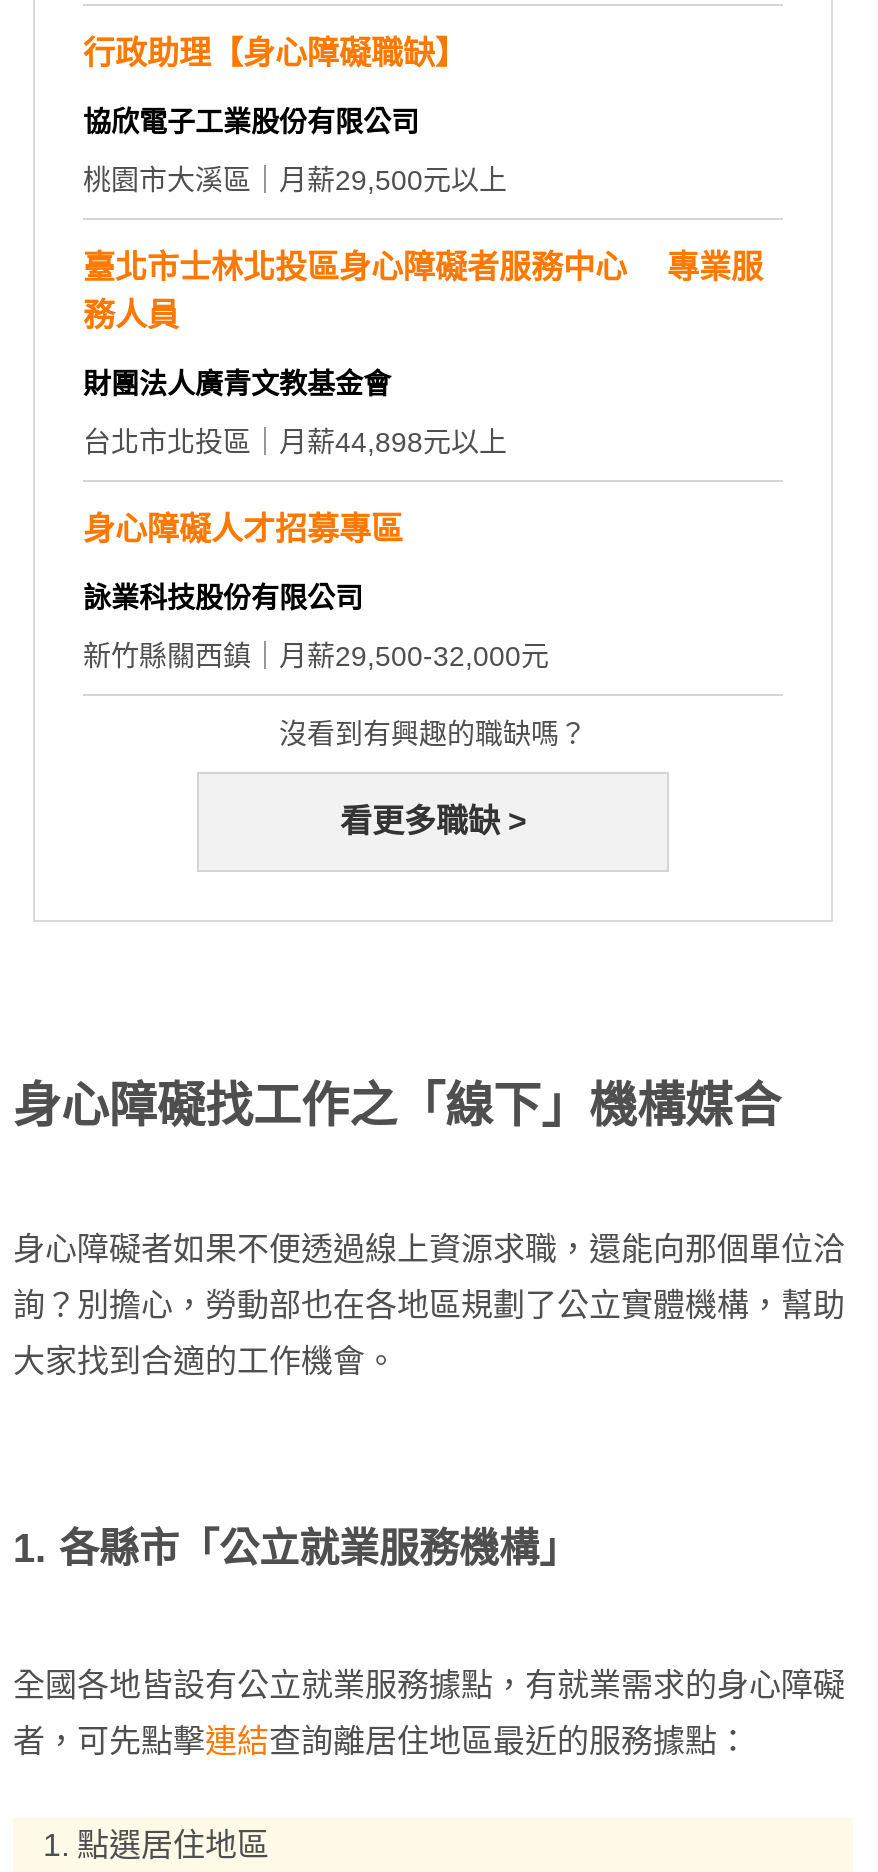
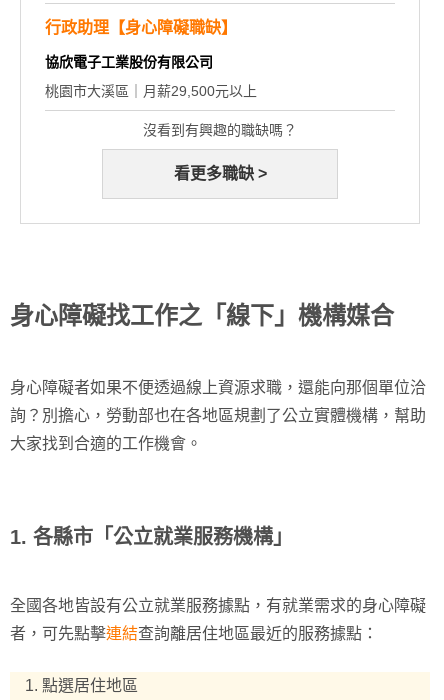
[83,249,763,671] 臺北市士林北投區身心障礙者服務中心 專業服 | 務人員 | 財團法人廣青文教基金會 | 台北市北投區｜月薪44,898元以上 | 身心障礙人才招募專區 | 詠業科技股份有限公司 | 新竹縣關西鎮｜月薪29,500-32,000元 -> none

